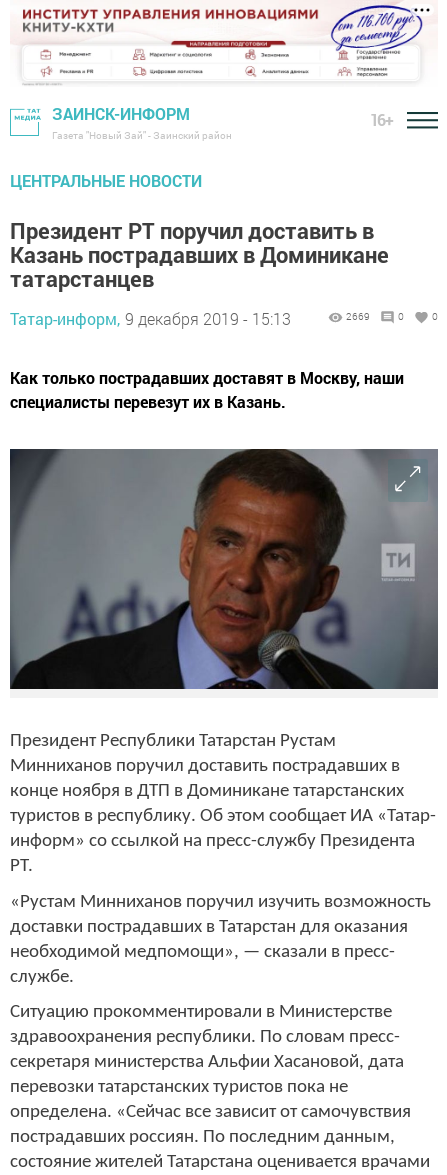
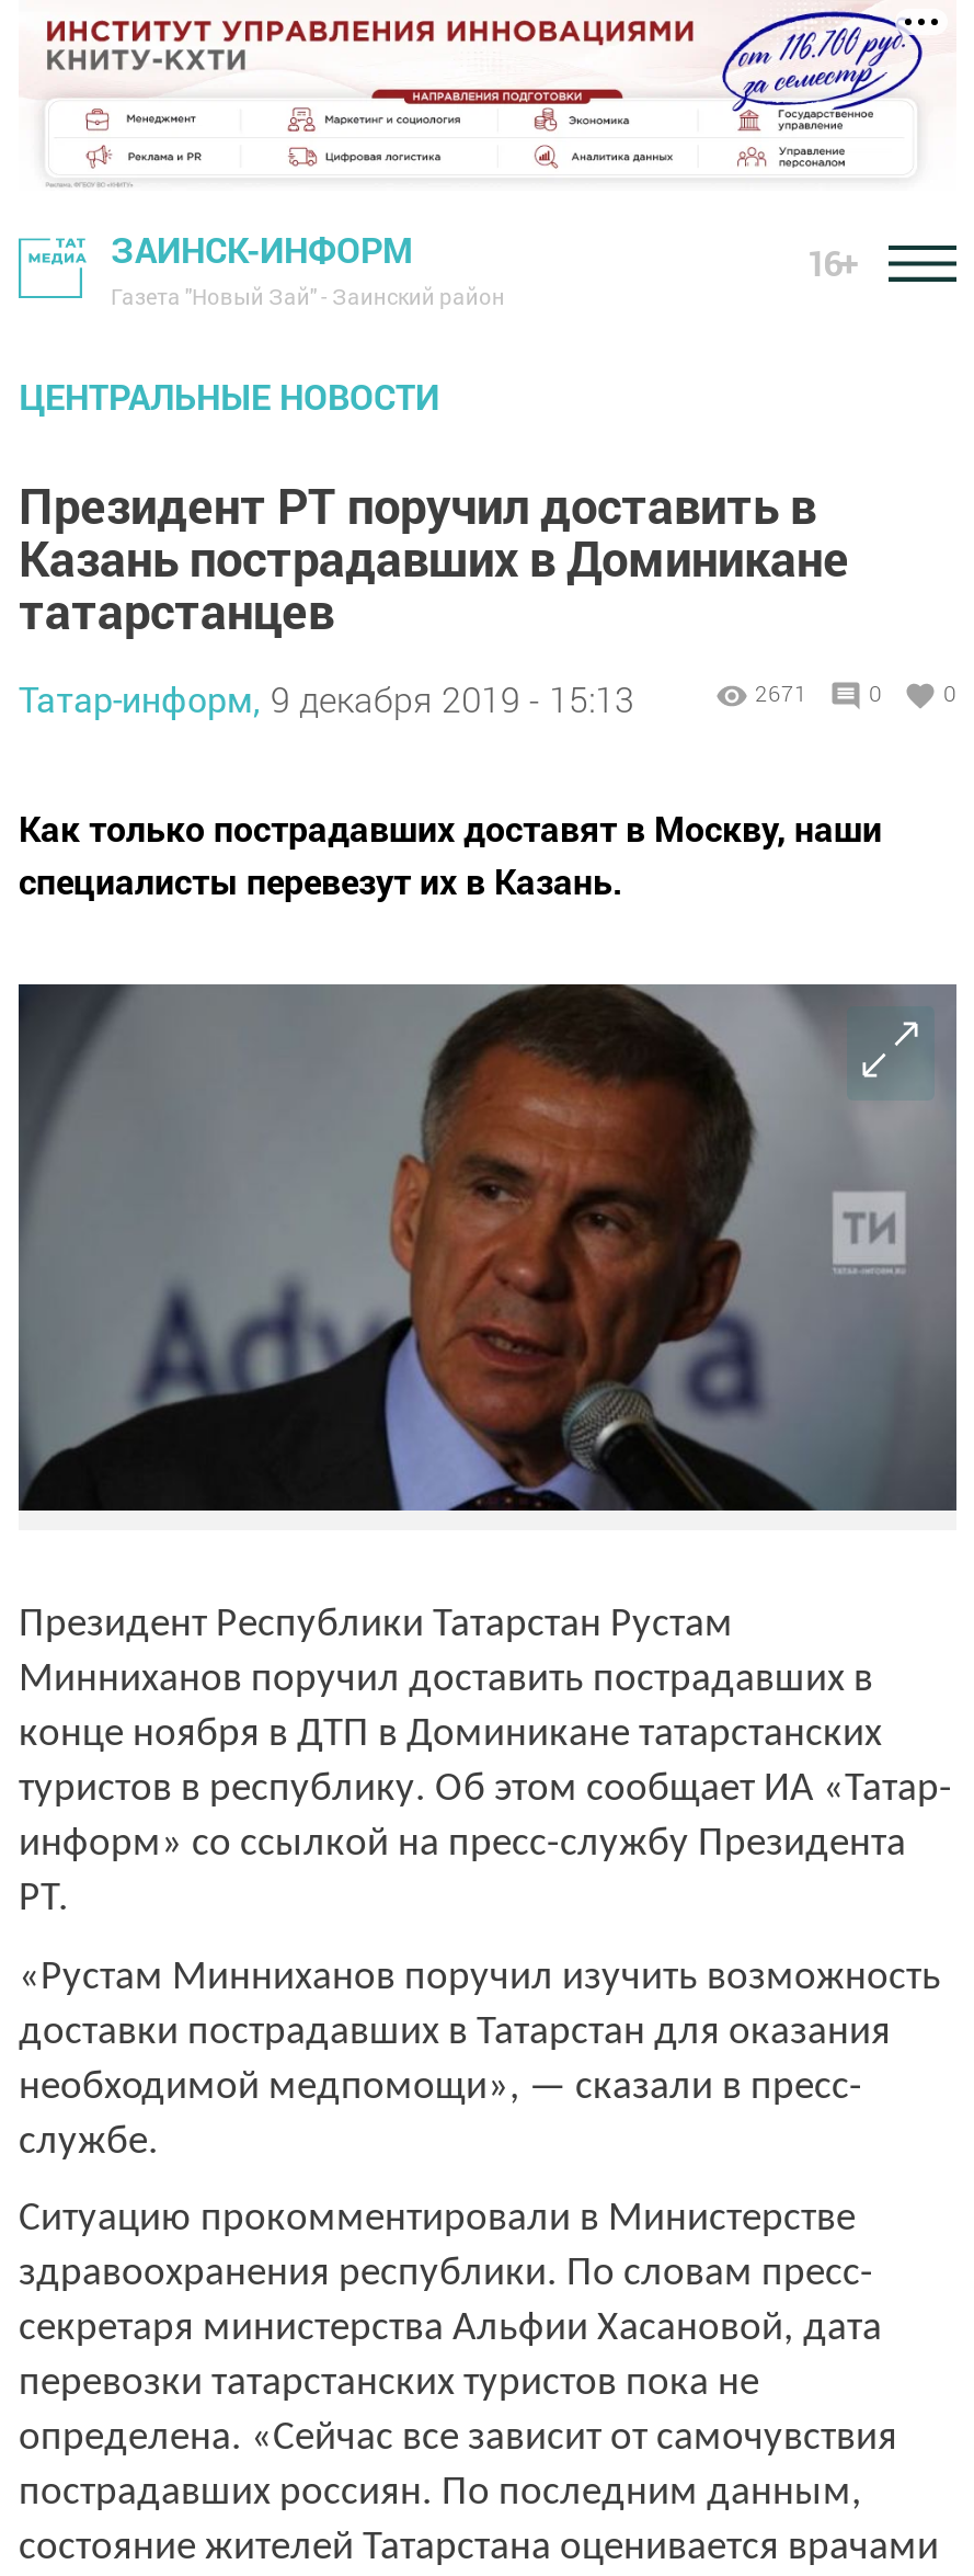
[346,310,370,323] 2669 -> [755,680,807,709] 2671

